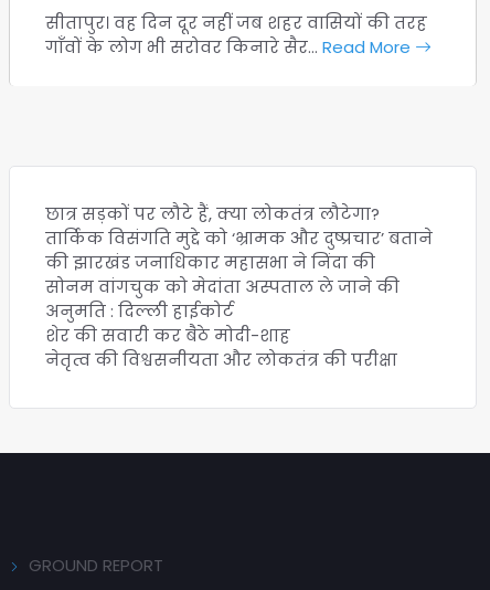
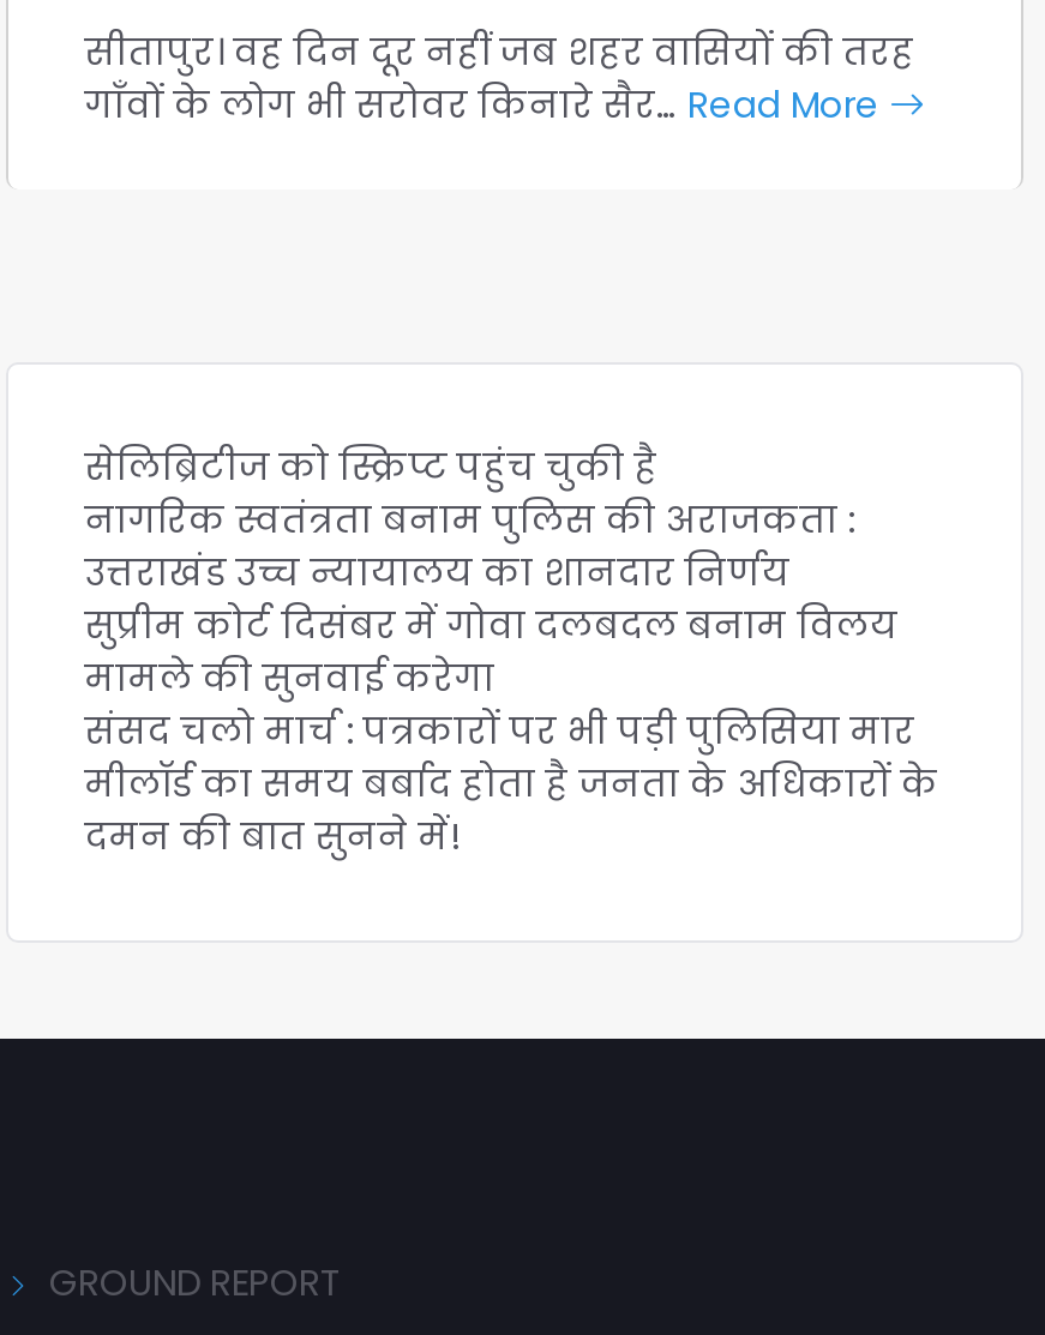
[45,202,433,371] छात्र सड़कों पर लौटे हैं, क्या लोकतंत्र लौटेगा? | तार्किक विसंगति मुद्दे को ‘भ्रामक और दुष्प्रचार’ बताने | की झारखंड जनाधिकार महासभा ने निंदा की | सोनम वांगचुक को मेदांता अस्पताल ले जाने की | अनुमति : दिल्ली हाईकोर्ट | शेर की सवारी कर बैठे मोदी-शाह | नेतृत्व की विश्वसनीयता और लोकतंत्र की परीक्षा -> [85,441,939,861] सेलिब्रिटीज को स्क्रिप्ट पहुंच चुकी है | नागरिक स्वतंत्रता बनाम पुलिस की अराजकता : | उत्तराखंड उच्च न्यायालय का शानदार निर्णय | सुप्रीम कोर्ट दिसंबर में गोवा दलबदल बनाम विलय | मामले की सुनवाई करेगा | संसद चलो मार्च : पत्रकारों पर भी पड़ी पुलिसिया मार | मीलॉर्ड का समय बर्बाद होता है जनता के अधिकारों के | दमन की बात सुनने में!

